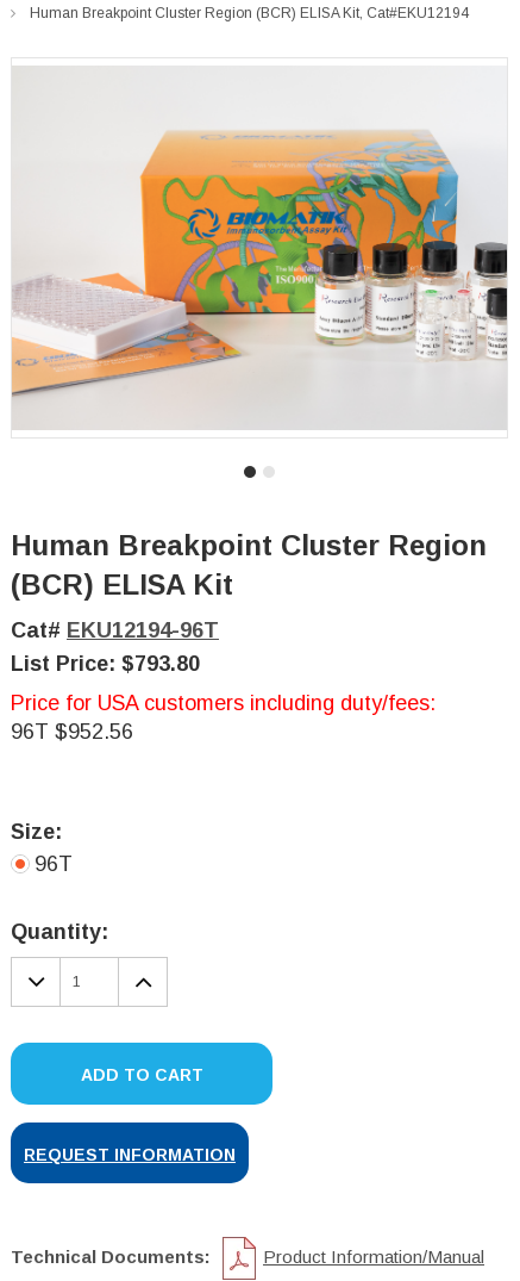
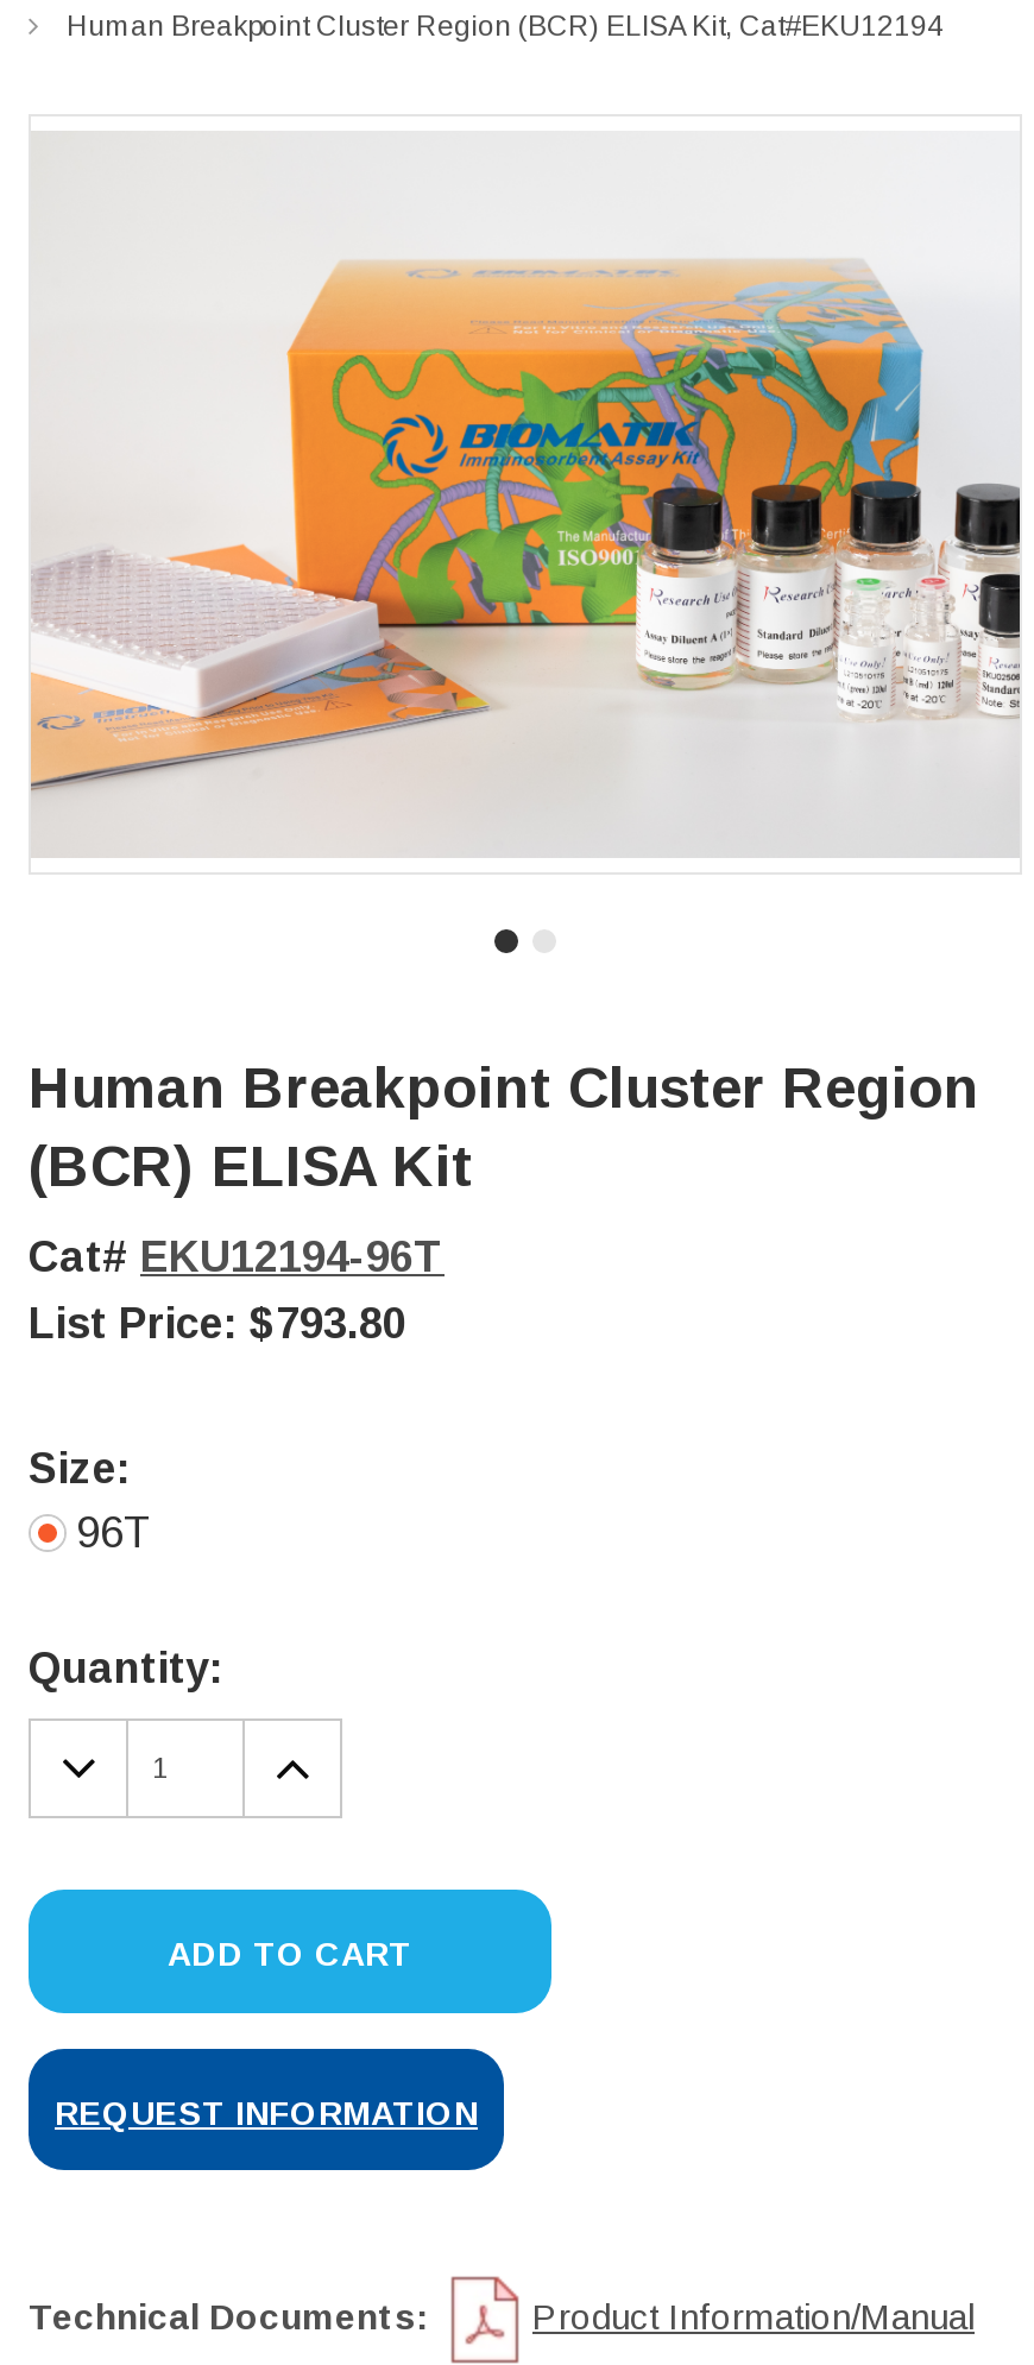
[11,691,436,744] Price for USA customers including duty/fees: | 96T $952.56 -> none

